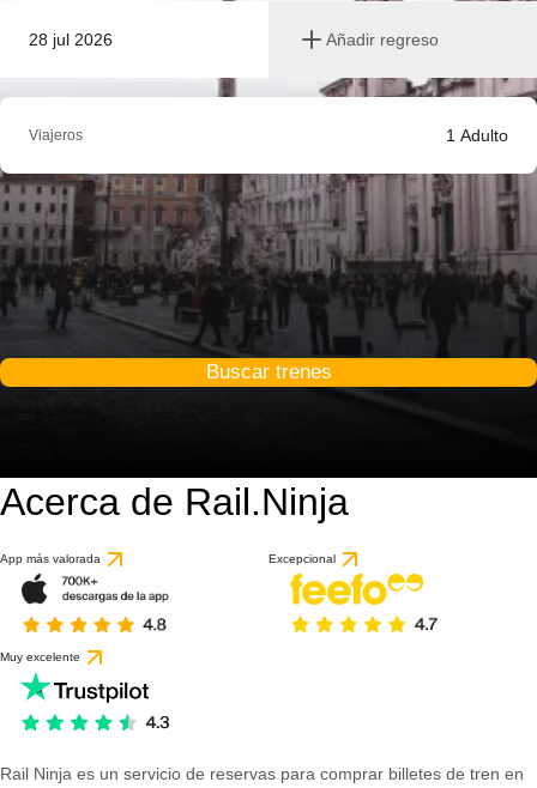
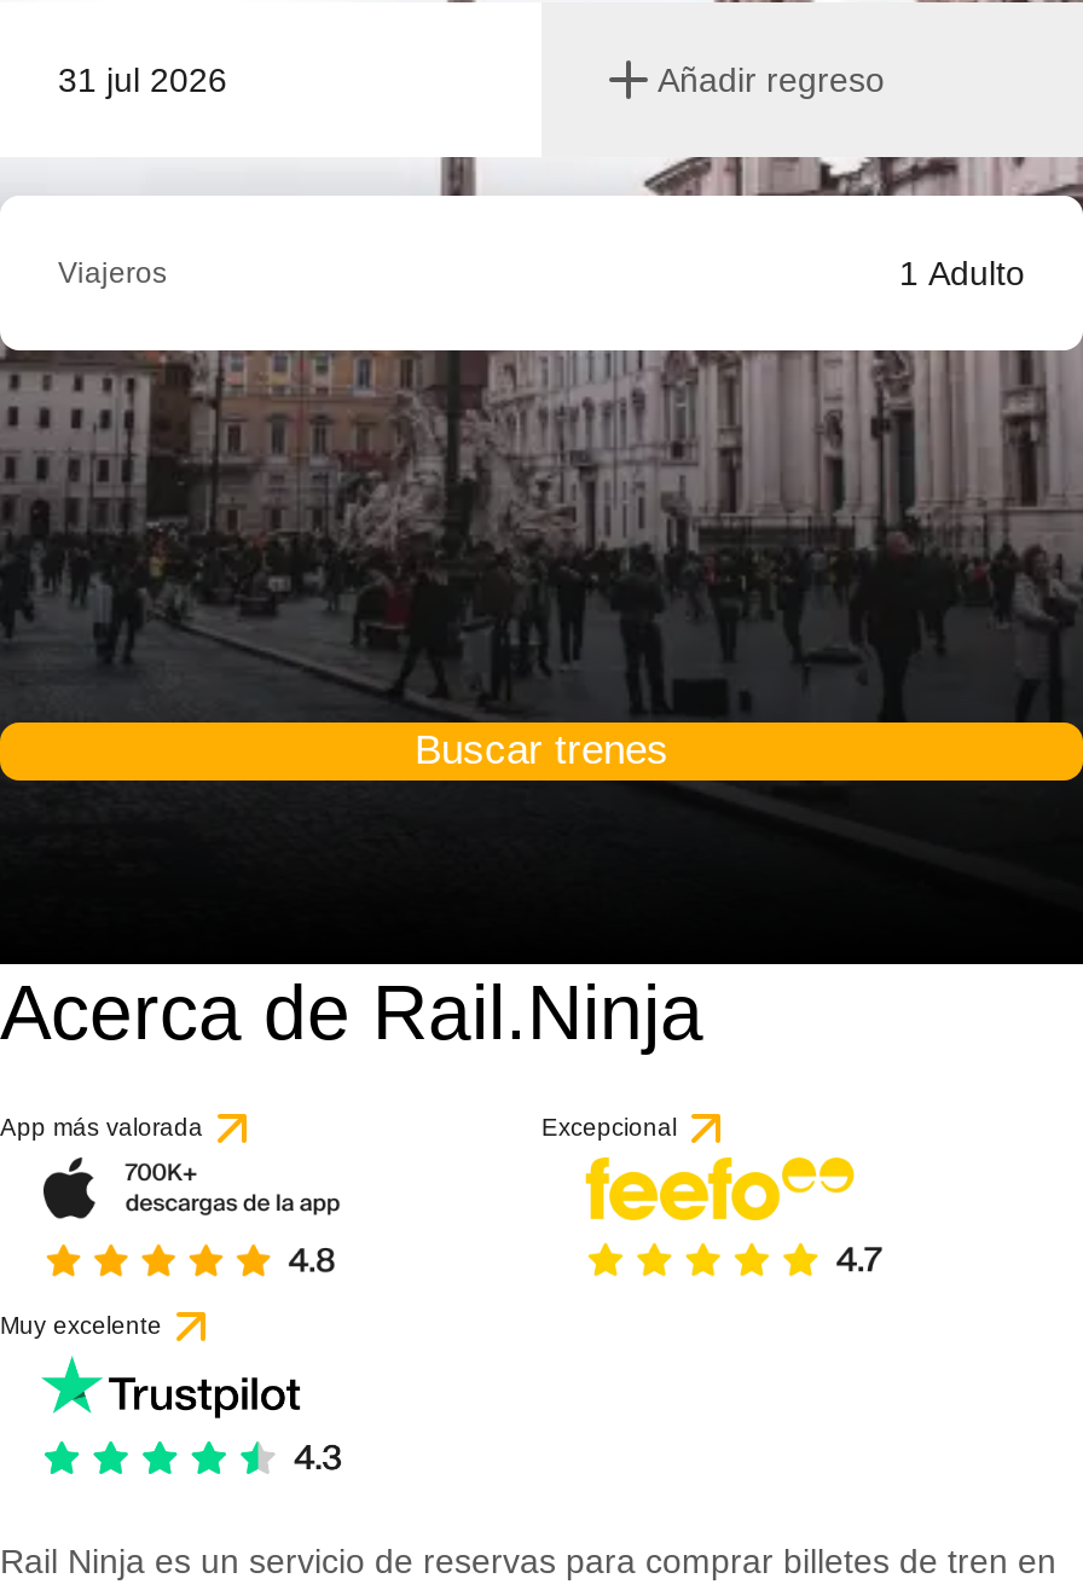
[29,30,113,49] 28 jul 2026 -> [58,60,227,99] 31 jul 2026

